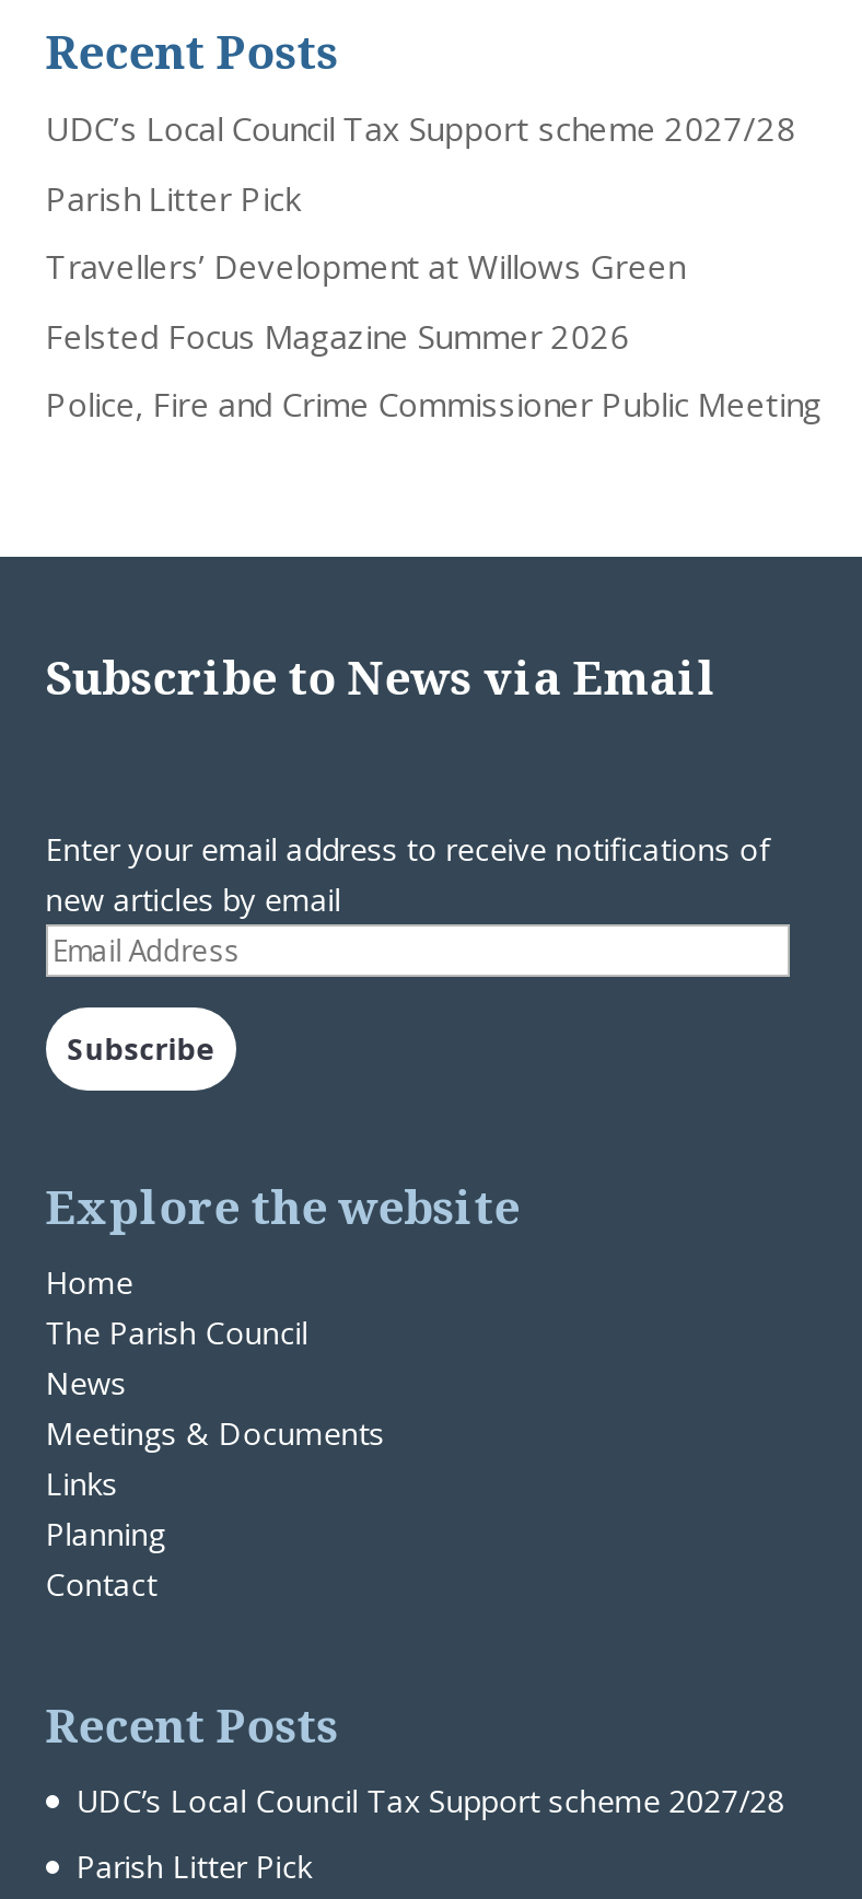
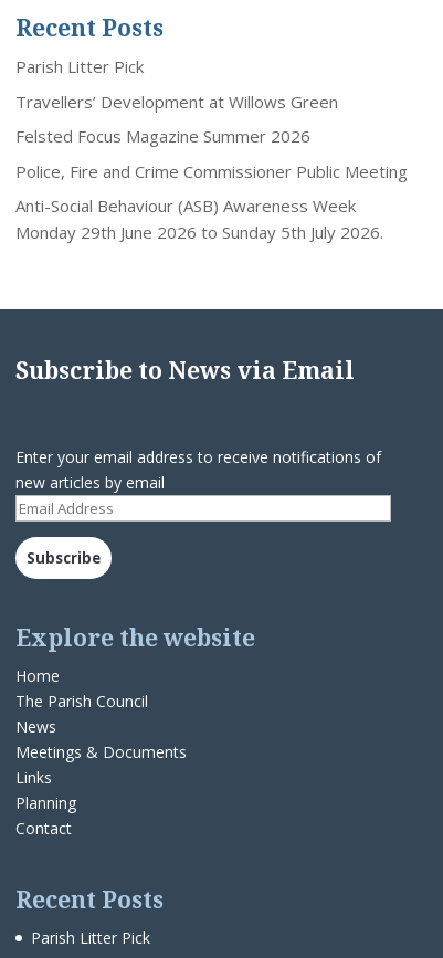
[46,106,796,150] UDC’s Local Council Tax Support scheme 2027/28 -> none
moved [46,175,822,426] -> [15,55,407,182]: Parish Litter Pick | Travellers’ Development at Willows Green | Felsted Focus Magazine Summer 2026 | Police, Fire and Crime Commissioner Public Meeting
none -> [15,194,383,243] Anti-Social Behaviour (ASB) Awareness Week | Monday 29th June 2026 to Sunday 5th July 2026.
moved [43,646,770,1757] -> [14,355,381,915]: Subscribe to News via Email | Enter your email address to receive notifications of | new articles by email | ... | Contact | Recent Posts
[76,1781,785,1822] UDC’s Local Council Tax Support scheme 2027/28 -> none

